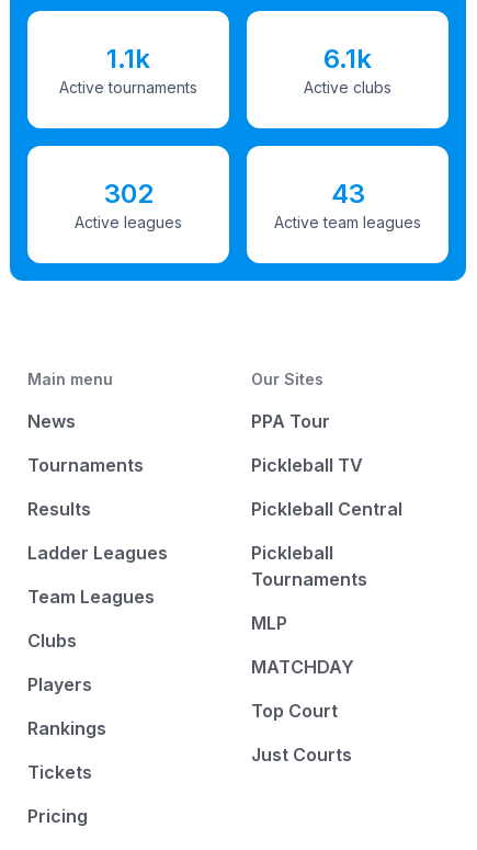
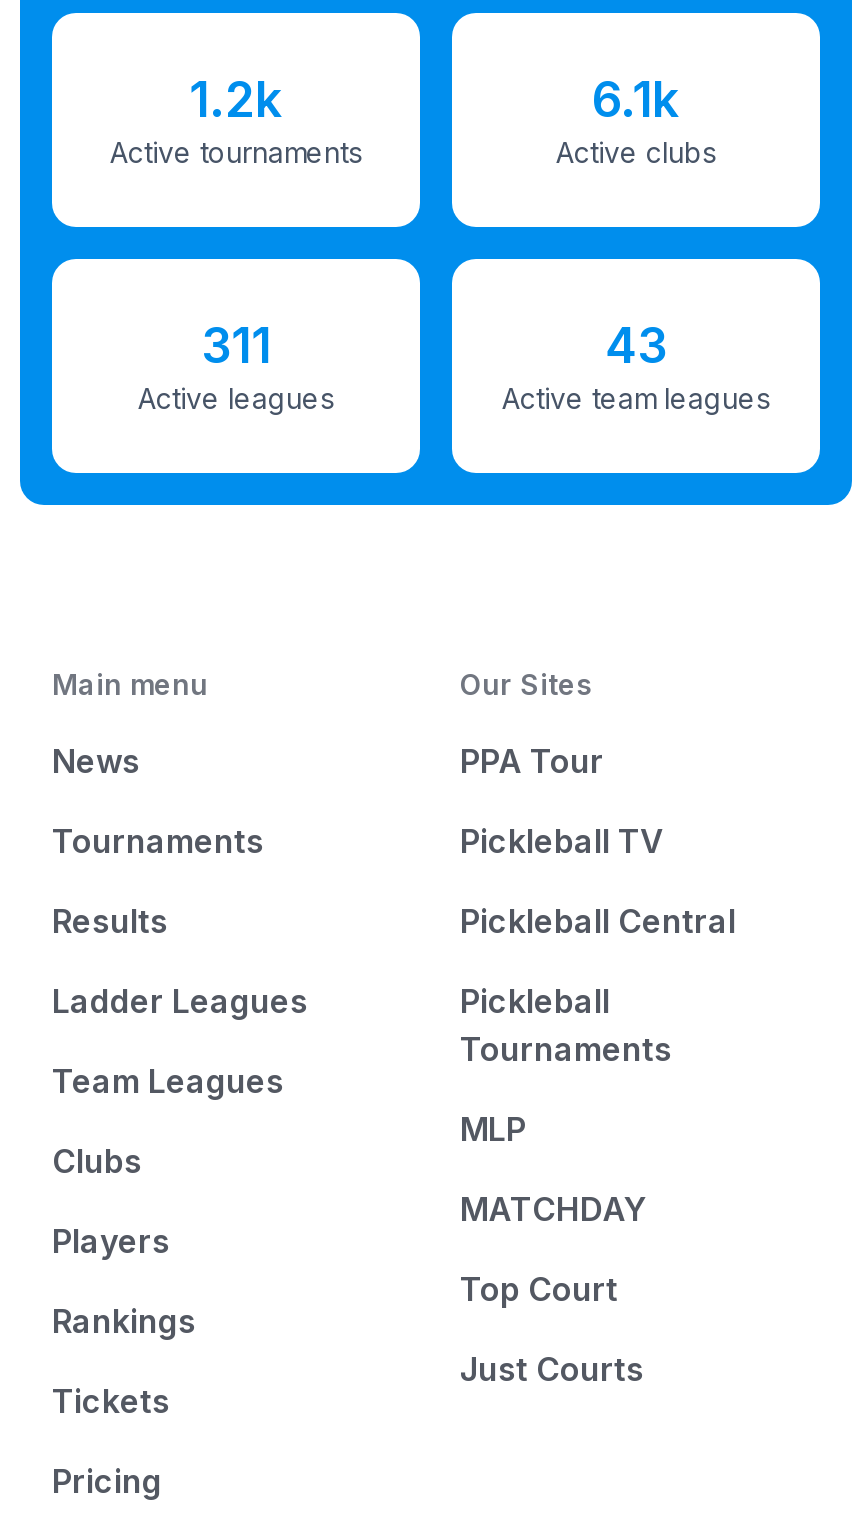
[106,42,150,74] 1.1k -> [189,70,283,128] 1.2k
[104,177,153,209] 302 -> [201,316,271,374] 311

